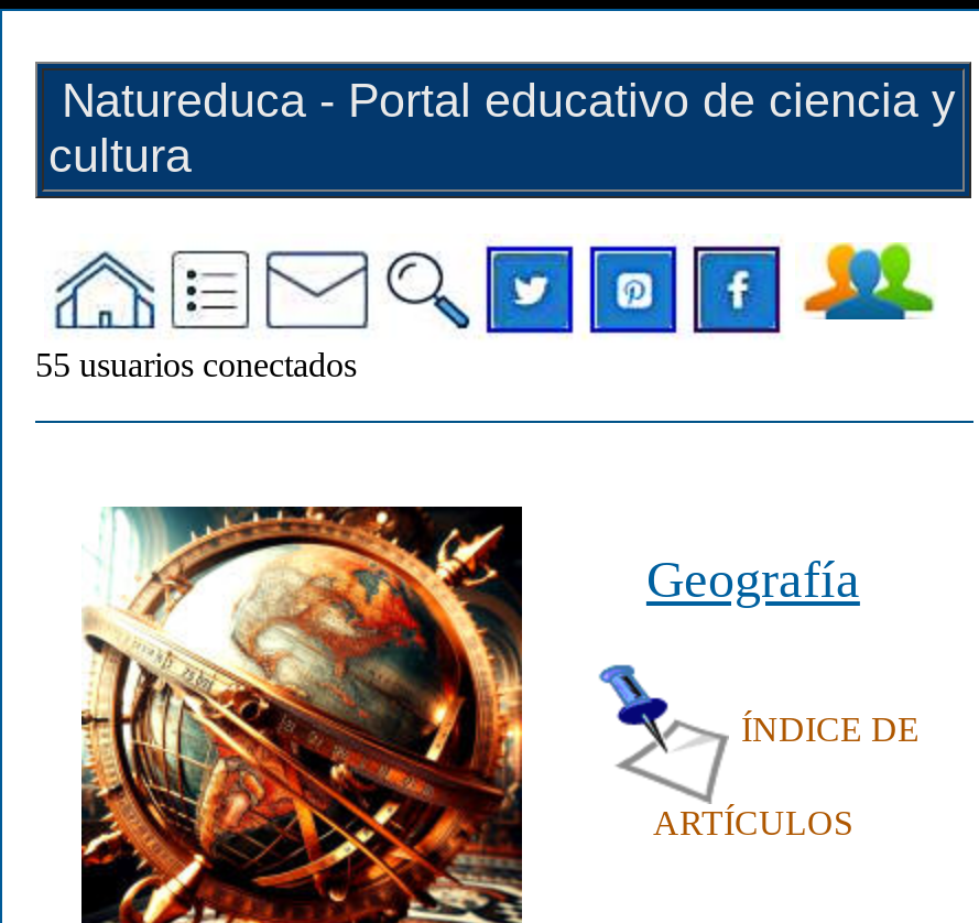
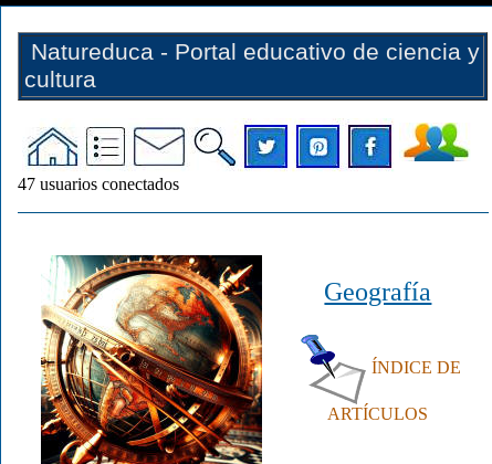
[35,346,357,383] 55 usuarios conectados -> [18,175,179,193] 47 usuarios conectados

